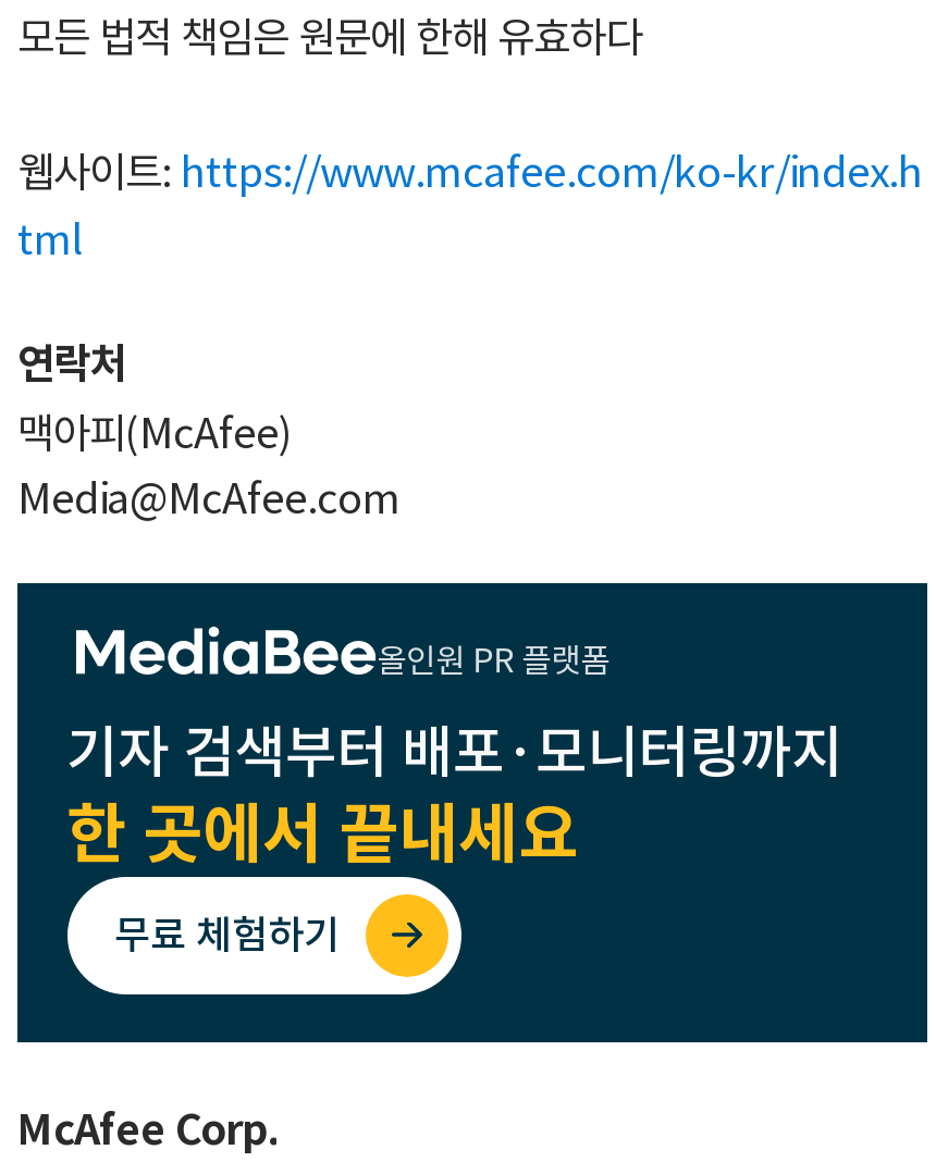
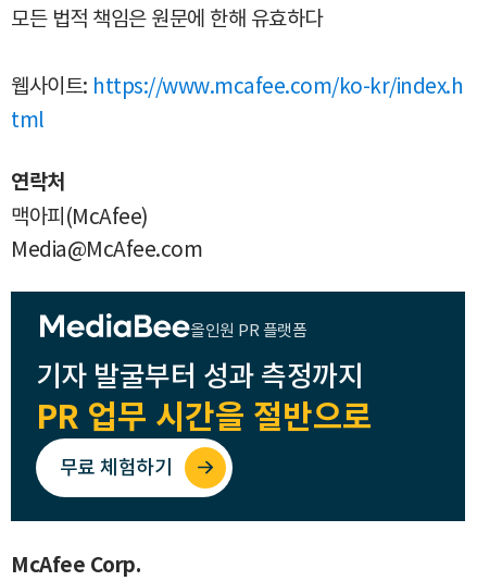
[66,716,842,875] 기자 검색부터 배포·모니터링까지 | 한 곳에서 끝내세요 -> [35,358,372,437] 기자 발굴부터 성과 측정까지 | PR 업무 시간을 절반으로

